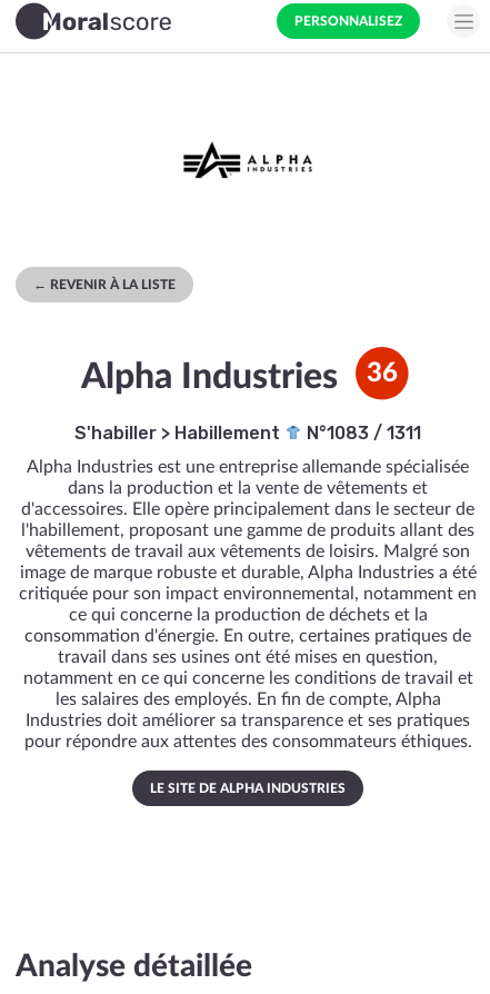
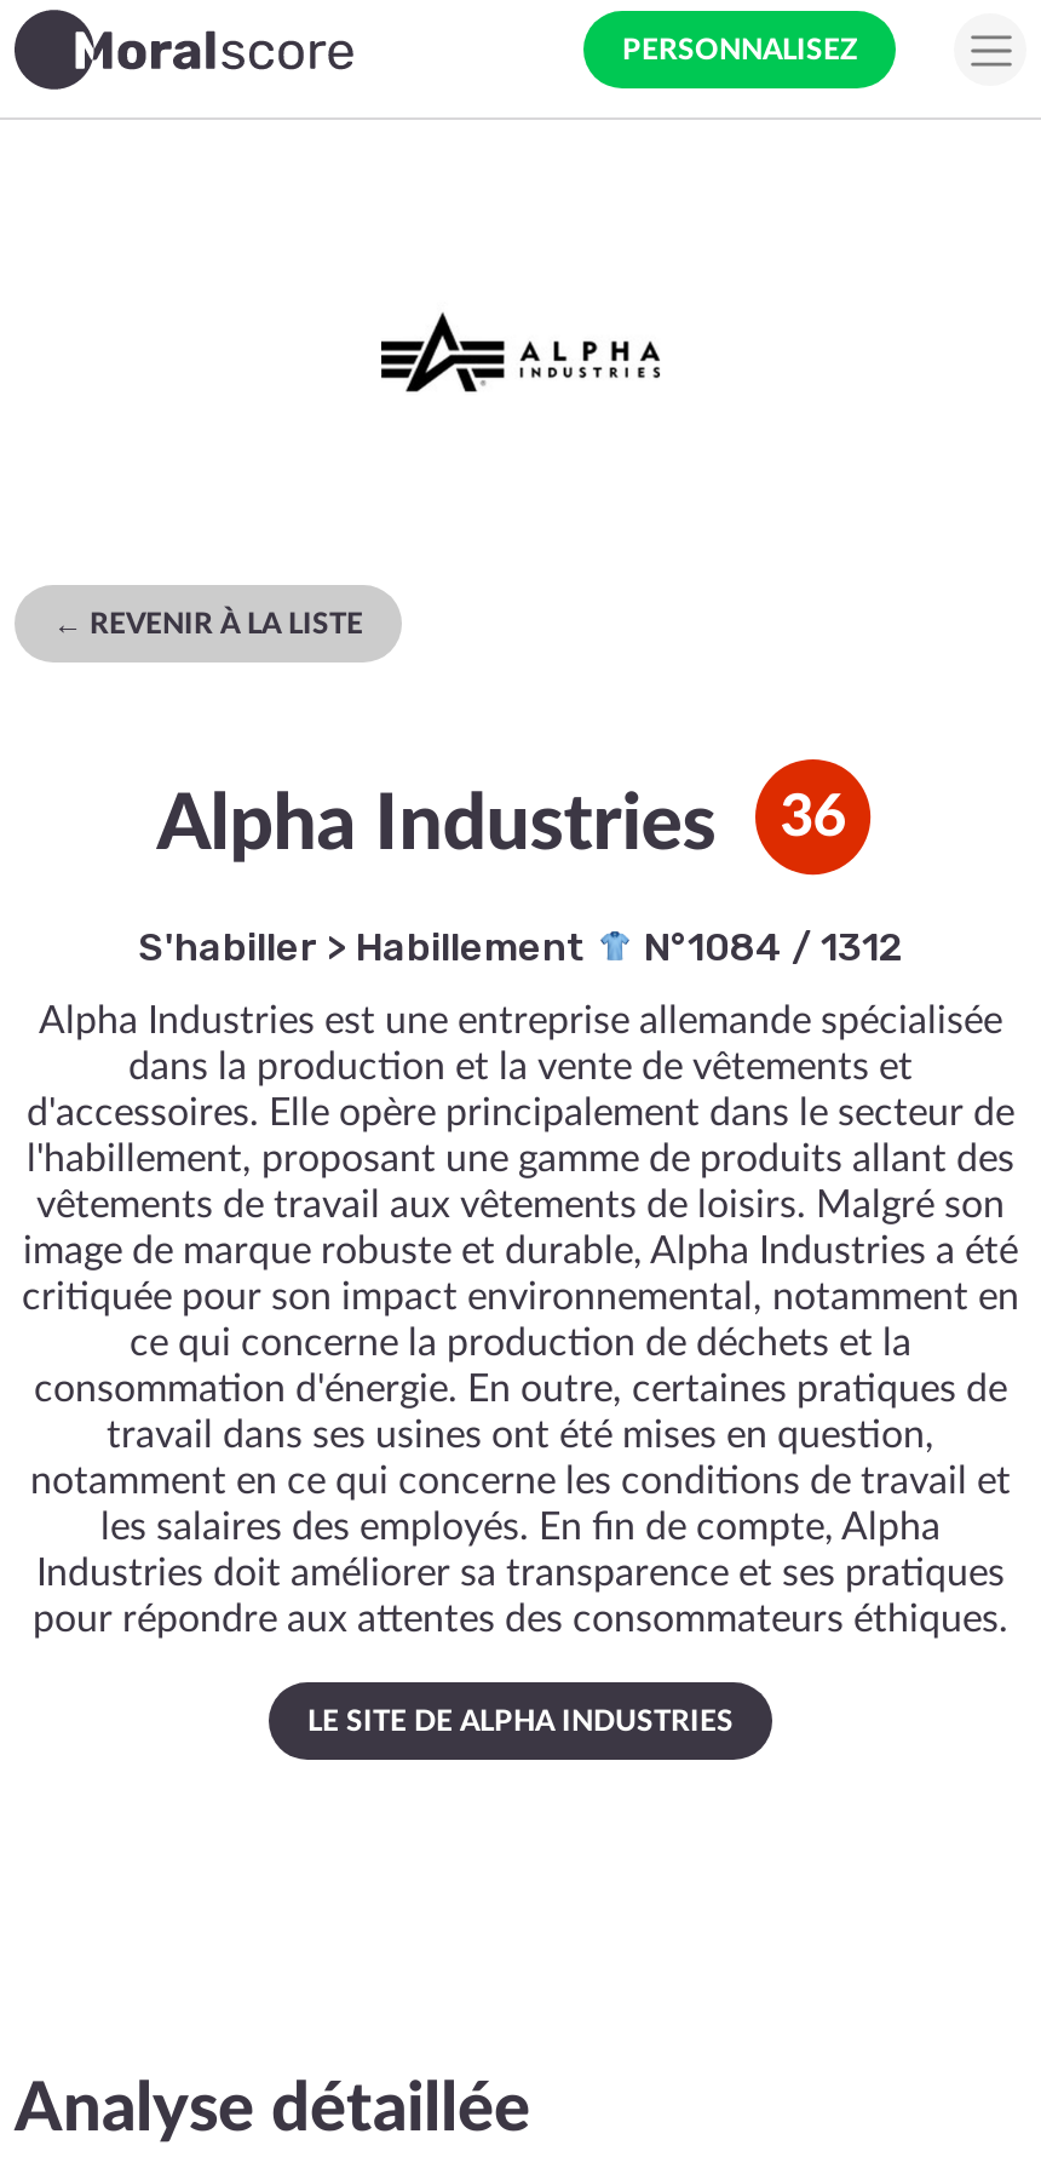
[74,423,421,444] S'habiller > Habillement N°1083 / 1311 -> [138,924,903,970] S'habiller > Habillement N°1084 / 1312

